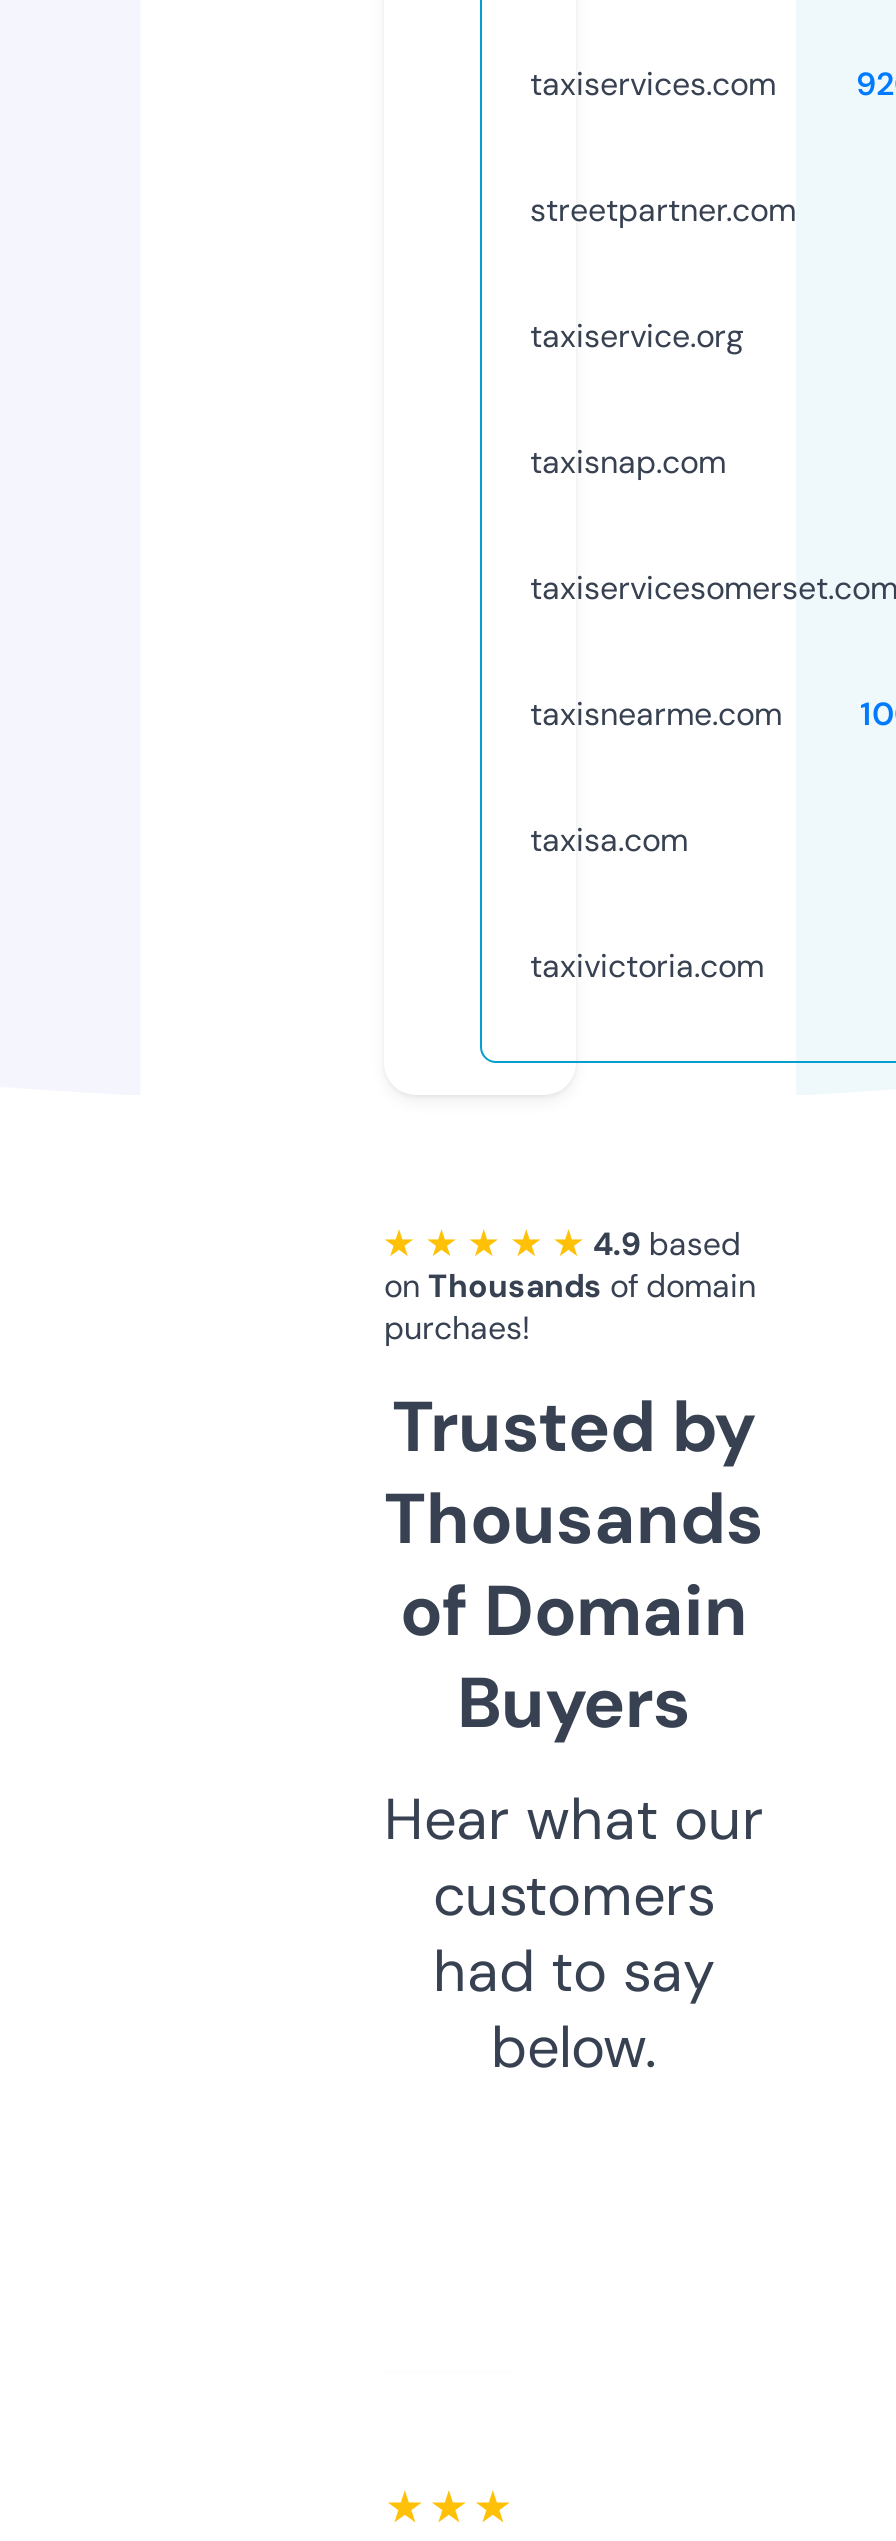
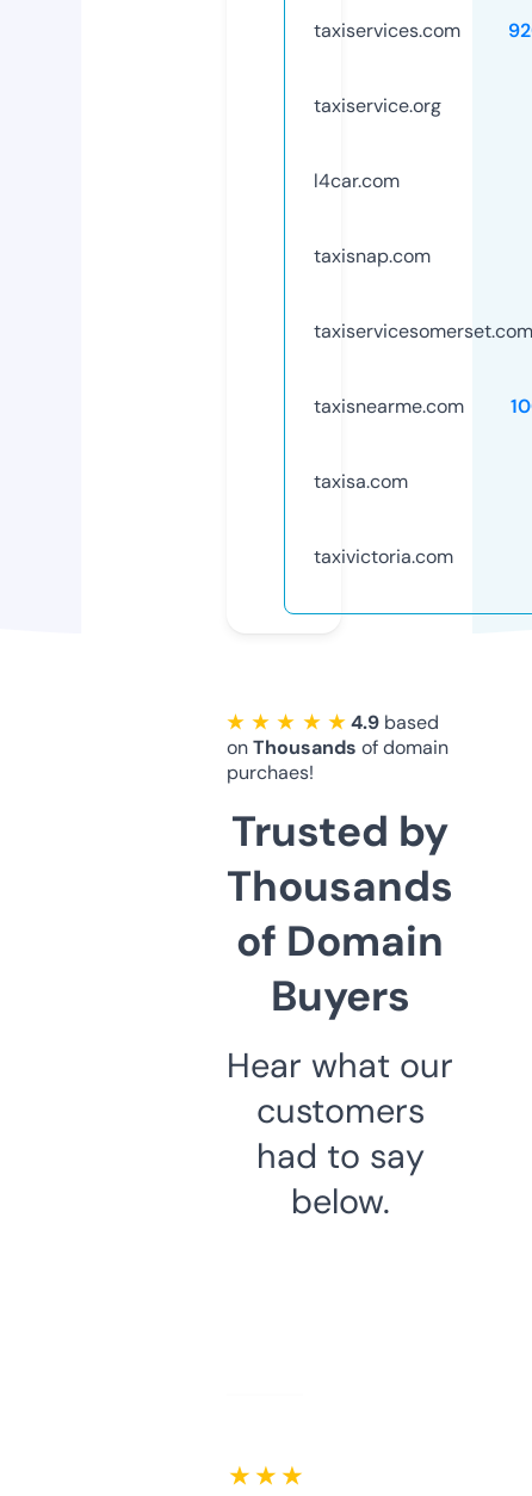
[530,189,796,231] streetpartner.com -> none
moved [530,315,744,357] -> [314,93,441,118]: taxiservice.org
none -> [314,168,400,193] l4car.com

